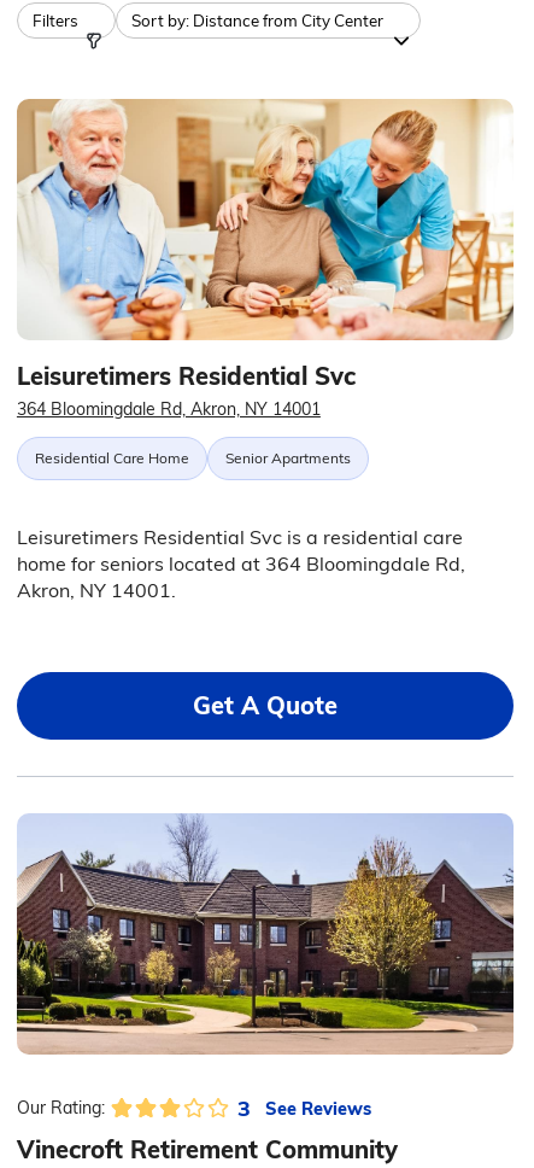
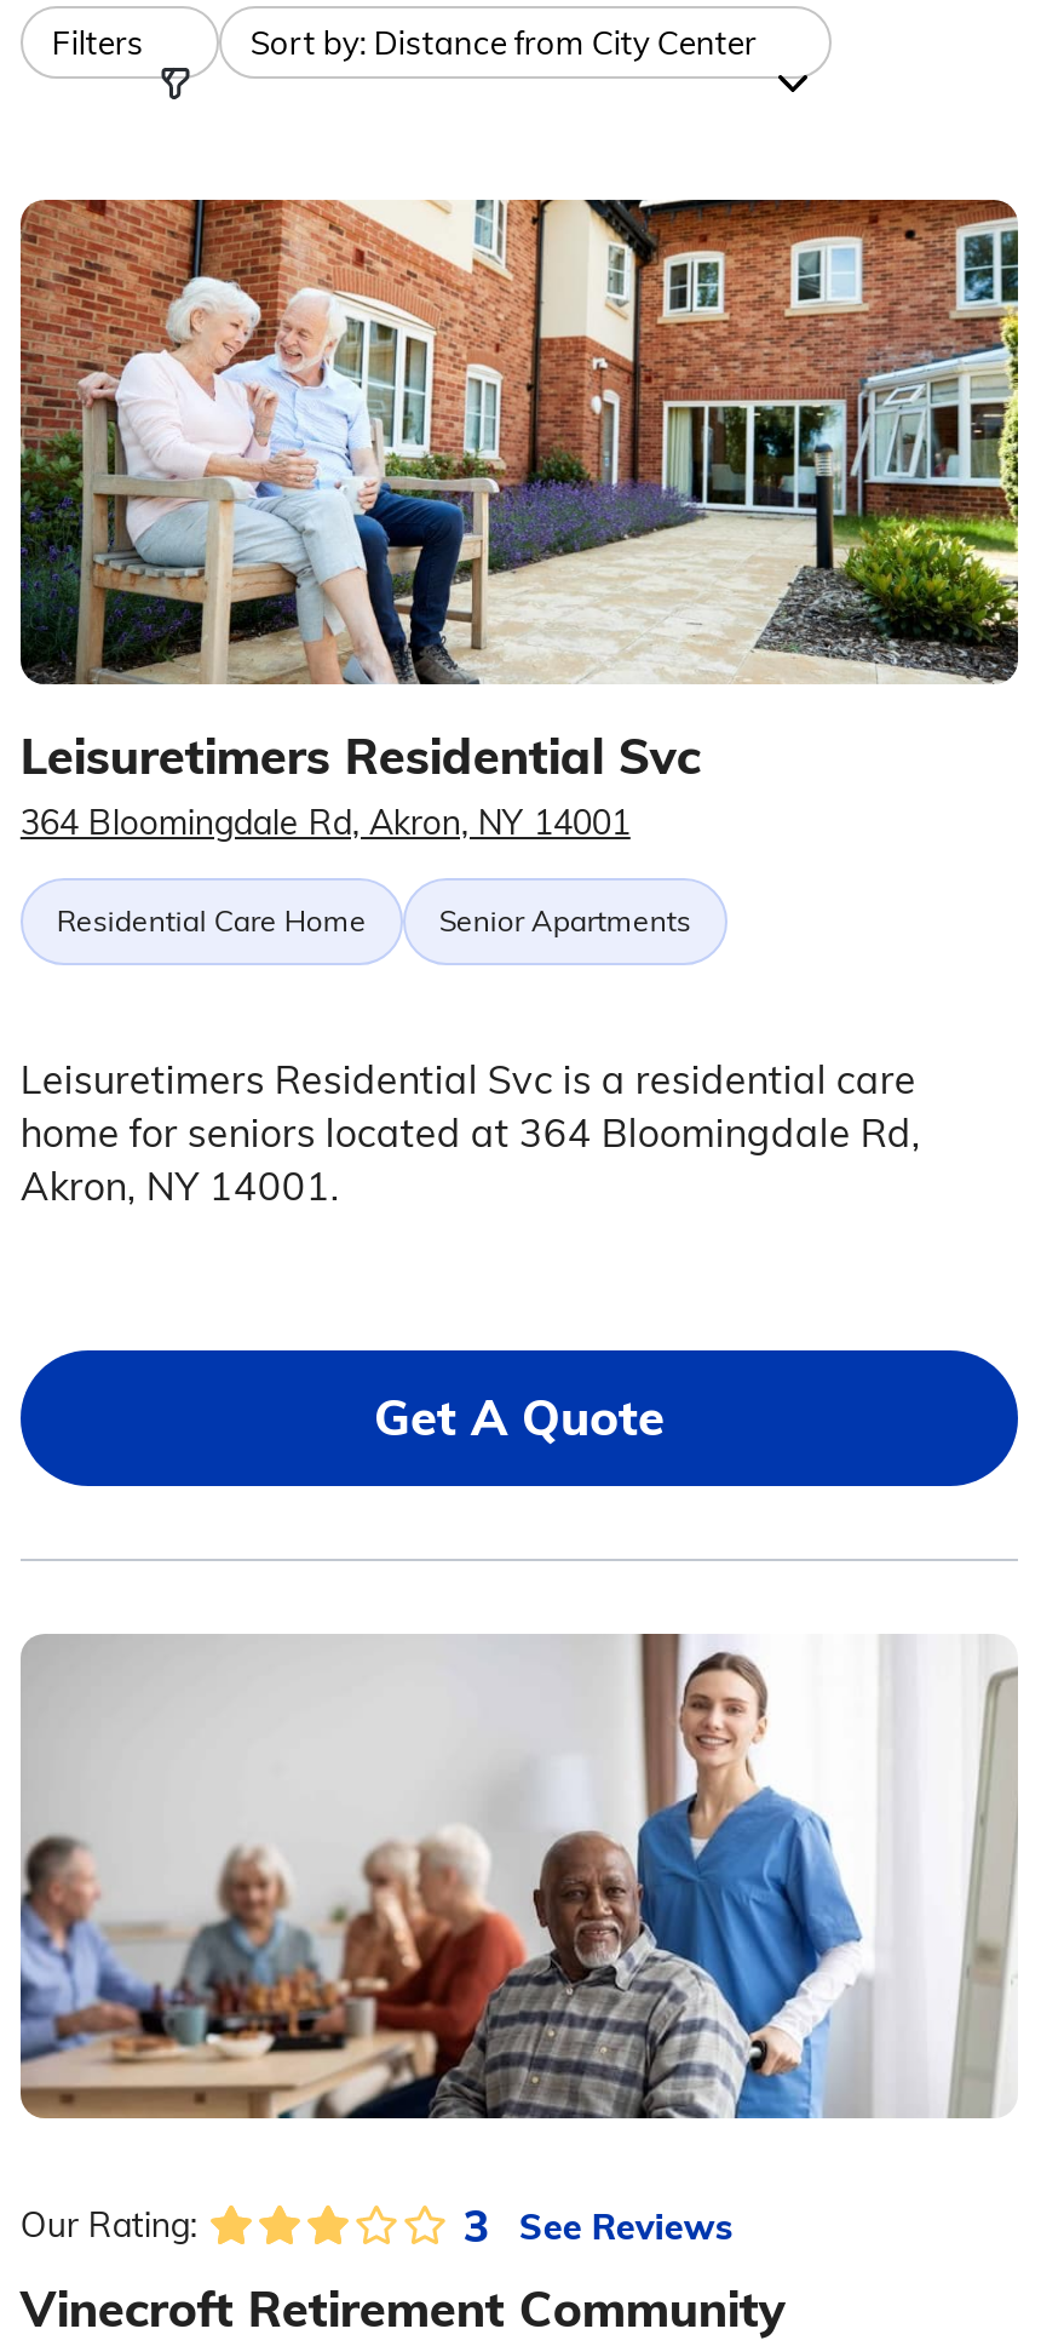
[17,99,514,341] [image] -> [18,197,1020,687] [image]
[16,813,515,1055] [image] -> [18,1631,1018,2121] [image]

